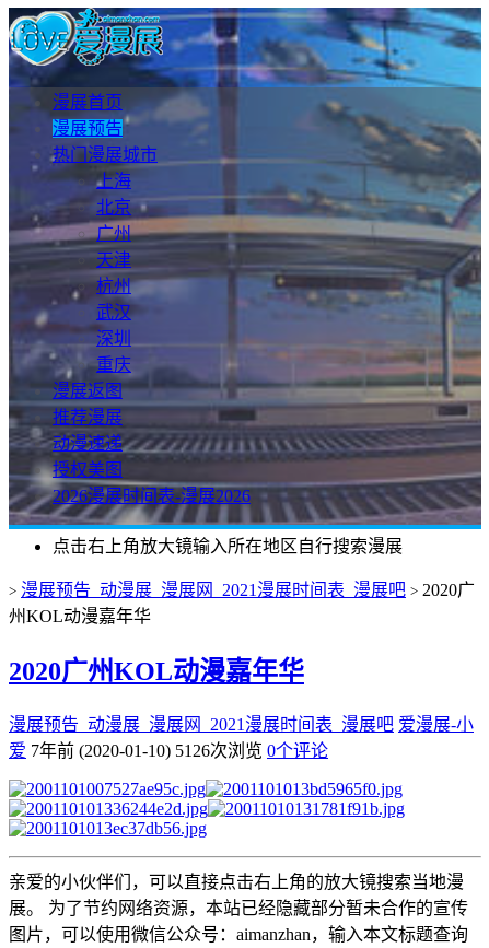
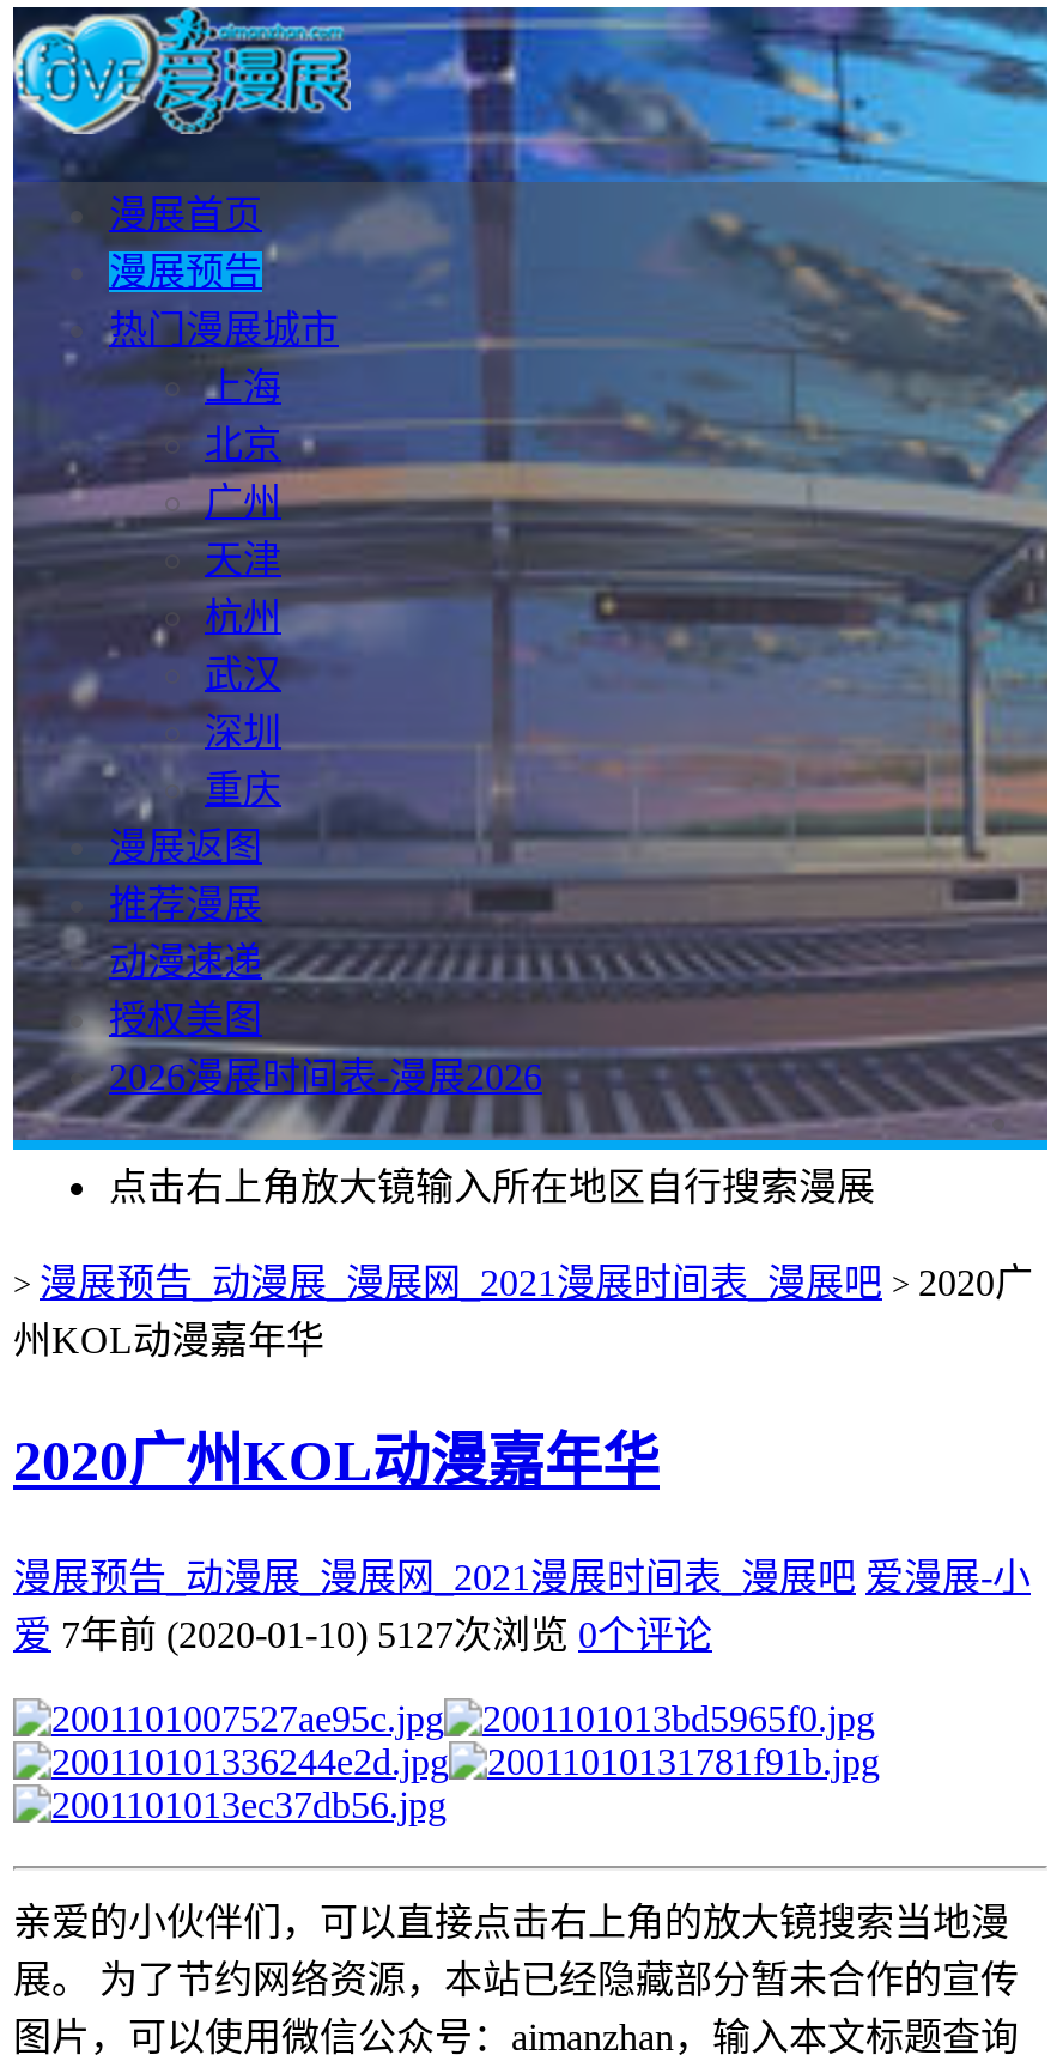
[9,741,328,760] 爱 7年前 (2020-01-10) 5126次浏览 0个评论 -> [13,1614,712,1655] 爱 7年前 (2020-01-10) 5127次浏览 0个评论

